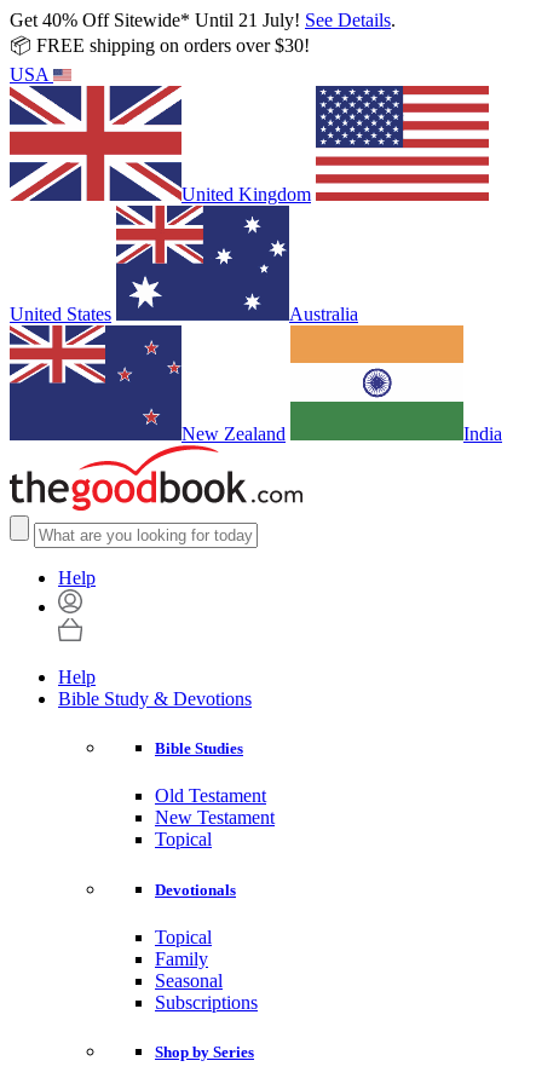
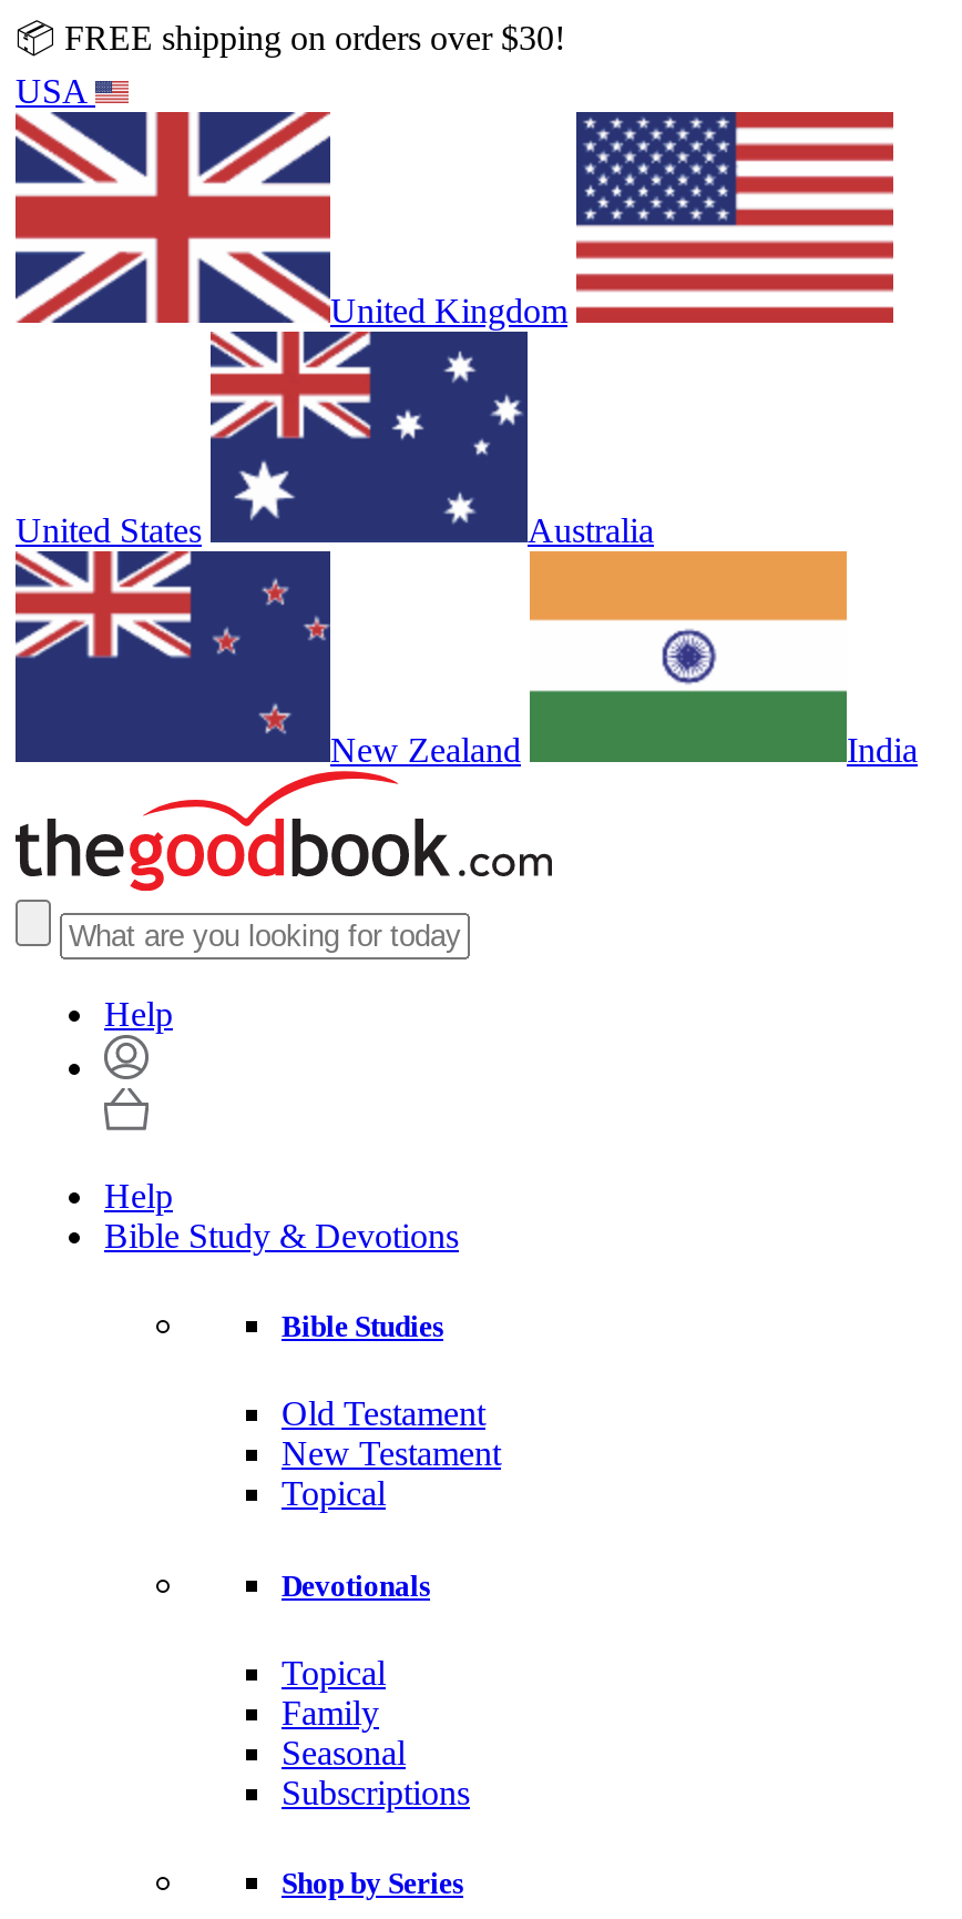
[10,10,396,30] Get 40% Off Sitewide* Until 21 July! See Details. -> none

